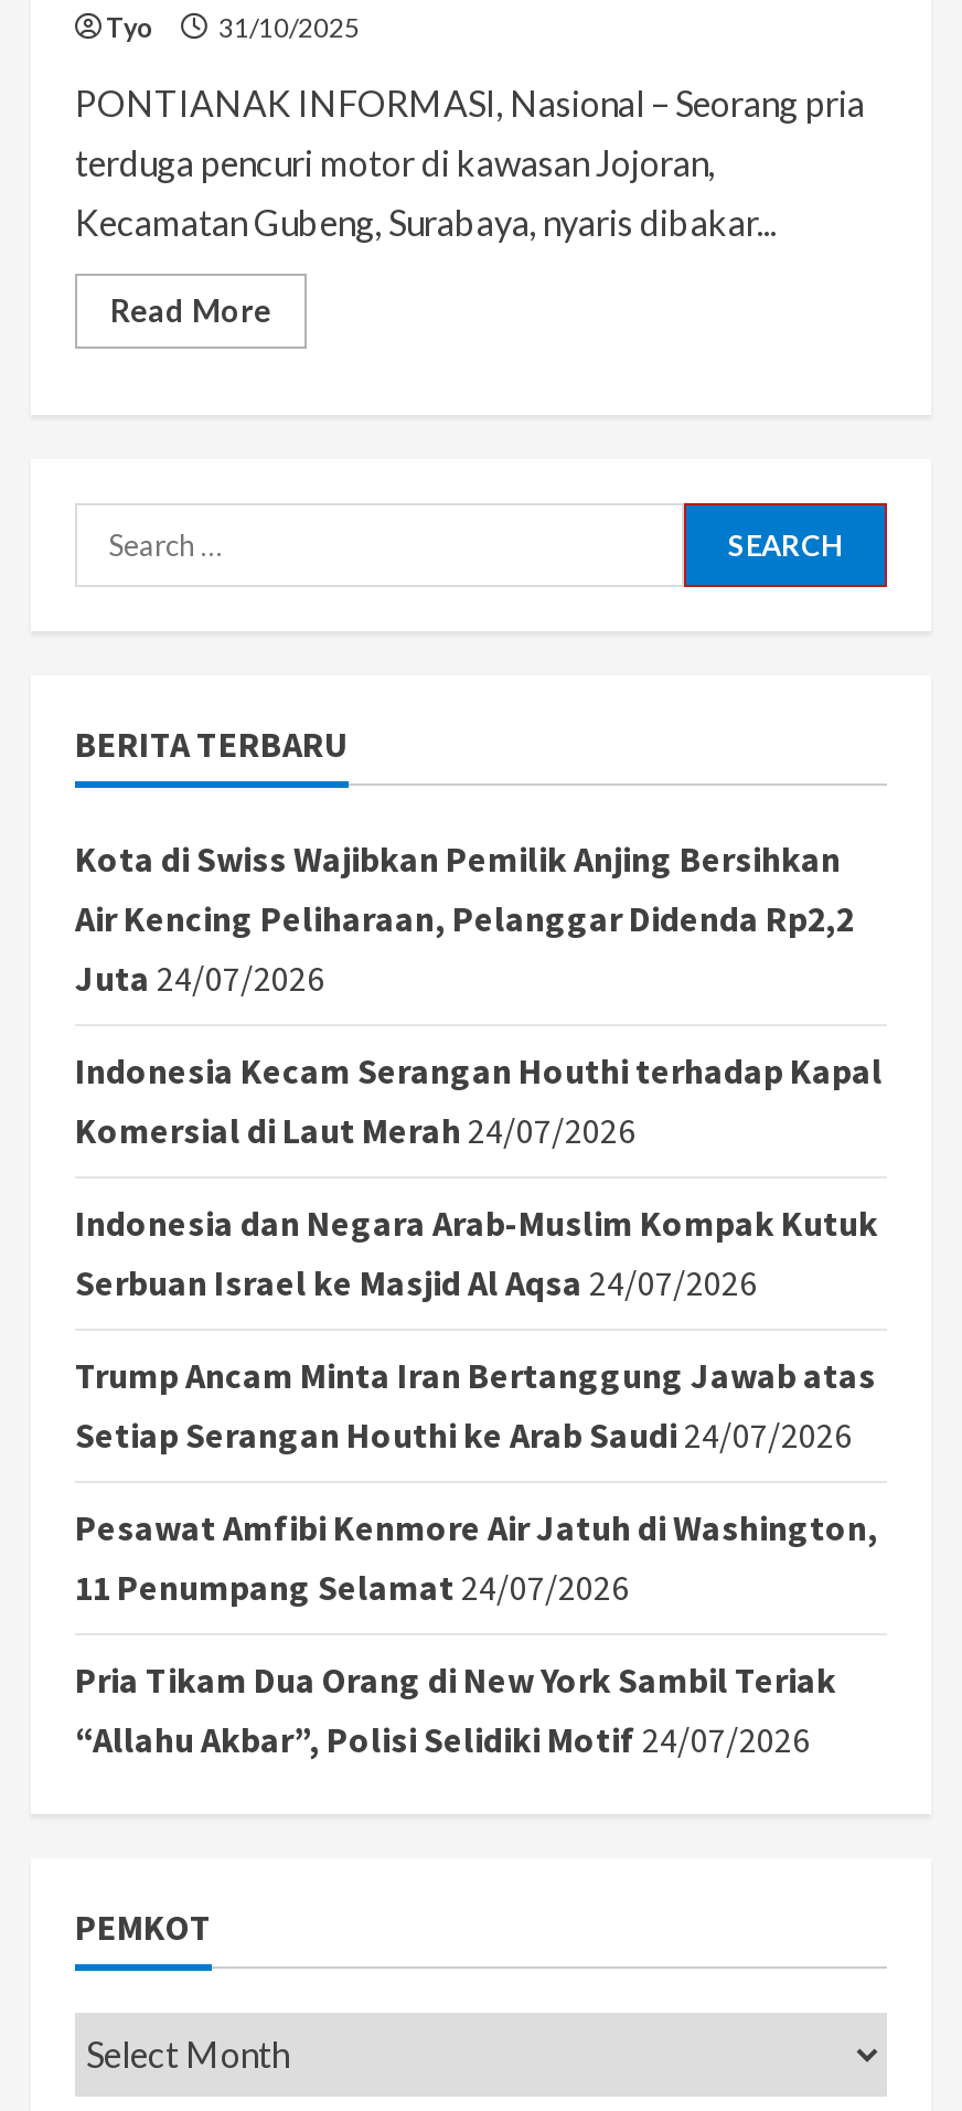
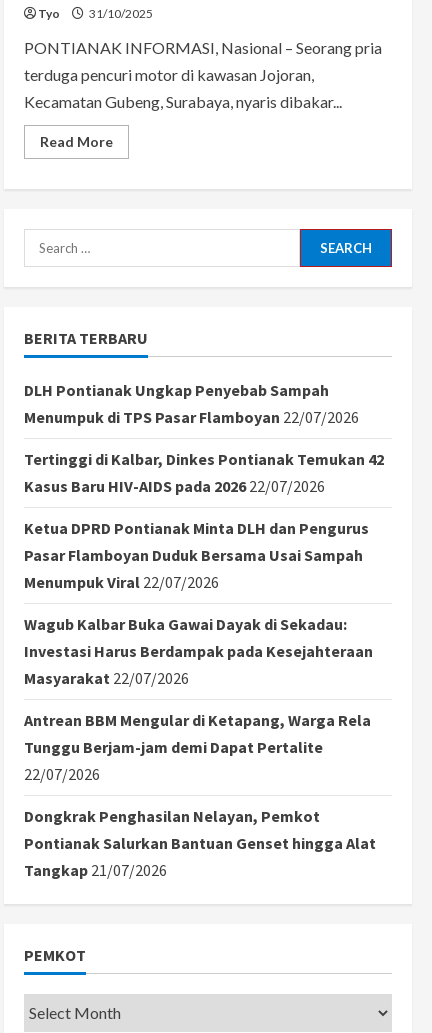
[75,836,854,1000] Kota di Swiss Wajibkan Pemilik Anjing Bersihkan | Air Kencing Peliharaan, Pelanggar Didenda Rp2,2 | Juta 24/07/2026 -> [24,380,359,427] DLH Pontianak Ungkap Penyebab Sampah | Menumpuk di TPS Pasar Flamboyan 22/07/2026
[75,1048,883,1152] Indonesia Kecam Serangan Houthi terhadap Kapal | Komersial di Laut Merah 24/07/2026 -> [24,449,384,496] Tertinggi di Kalbar, Dinkes Pontianak Temukan 42 | Kasus Baru HIV-AIDS pada 2026 22/07/2026
[75,1200,878,1304] Indonesia dan Negara Arab-Muslim Kompak Kutuk | Serbuan Israel ke Masjid Al Aqsa 24/07/2026 -> [24,518,369,592] Ketua DPRD Pontianak Minta DLH dan Pengurus | Pasar Flamboyan Duduk Bersama Usai Sampah | Menumpuk Viral 22/07/2026
[75,1353,876,1456] Trump Ancam Minta Iran Bertanggung Jawab atas | Setiap Serangan Houthi ke Arab Saudi 24/07/2026 -> [24,614,373,688] Wagub Kalbar Buka Gawai Dayak di Sekadau: | Investasi Harus Berdampak pada Kesejahteraan | Masyarakat 22/07/2026
[75,1505,878,1609] Pesawat Amfibi Kenmore Air Jatuh di Washington, | 11 Penumpang Selamat 24/07/2026 -> [24,710,371,784] Antrean BBM Mengular di Ketapang, Warga Rela | Tunggu Berjam-jam demi Dapat Pertalite | 22/07/2026
[75,1657,836,1761] Pria Tikam Dua Orang di New York Sambil Teriak | “Allahu Akbar”, Polisi Selidiki Motif 24/07/2026 -> [24,806,376,880] Dongkrak Penghasilan Nelayan, Pemkot | Pontianak Salurkan Bantuan Genset hingga Alat | Tangkap 21/07/2026

